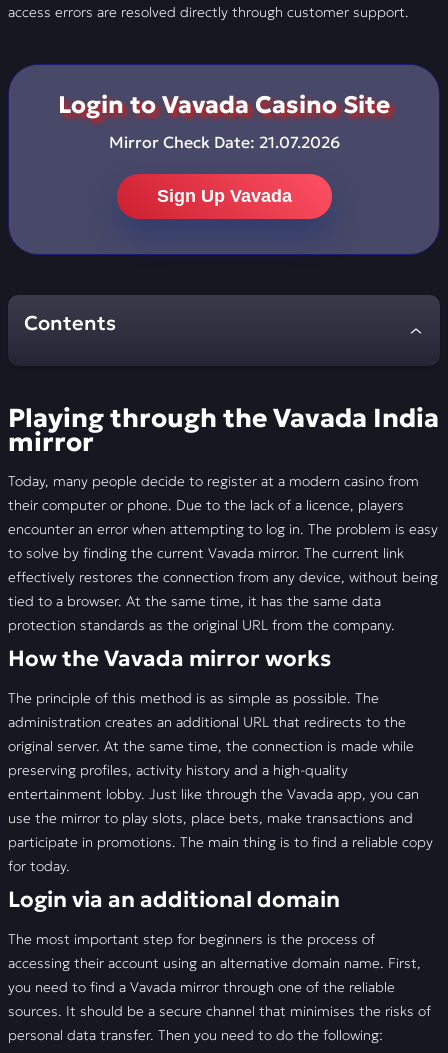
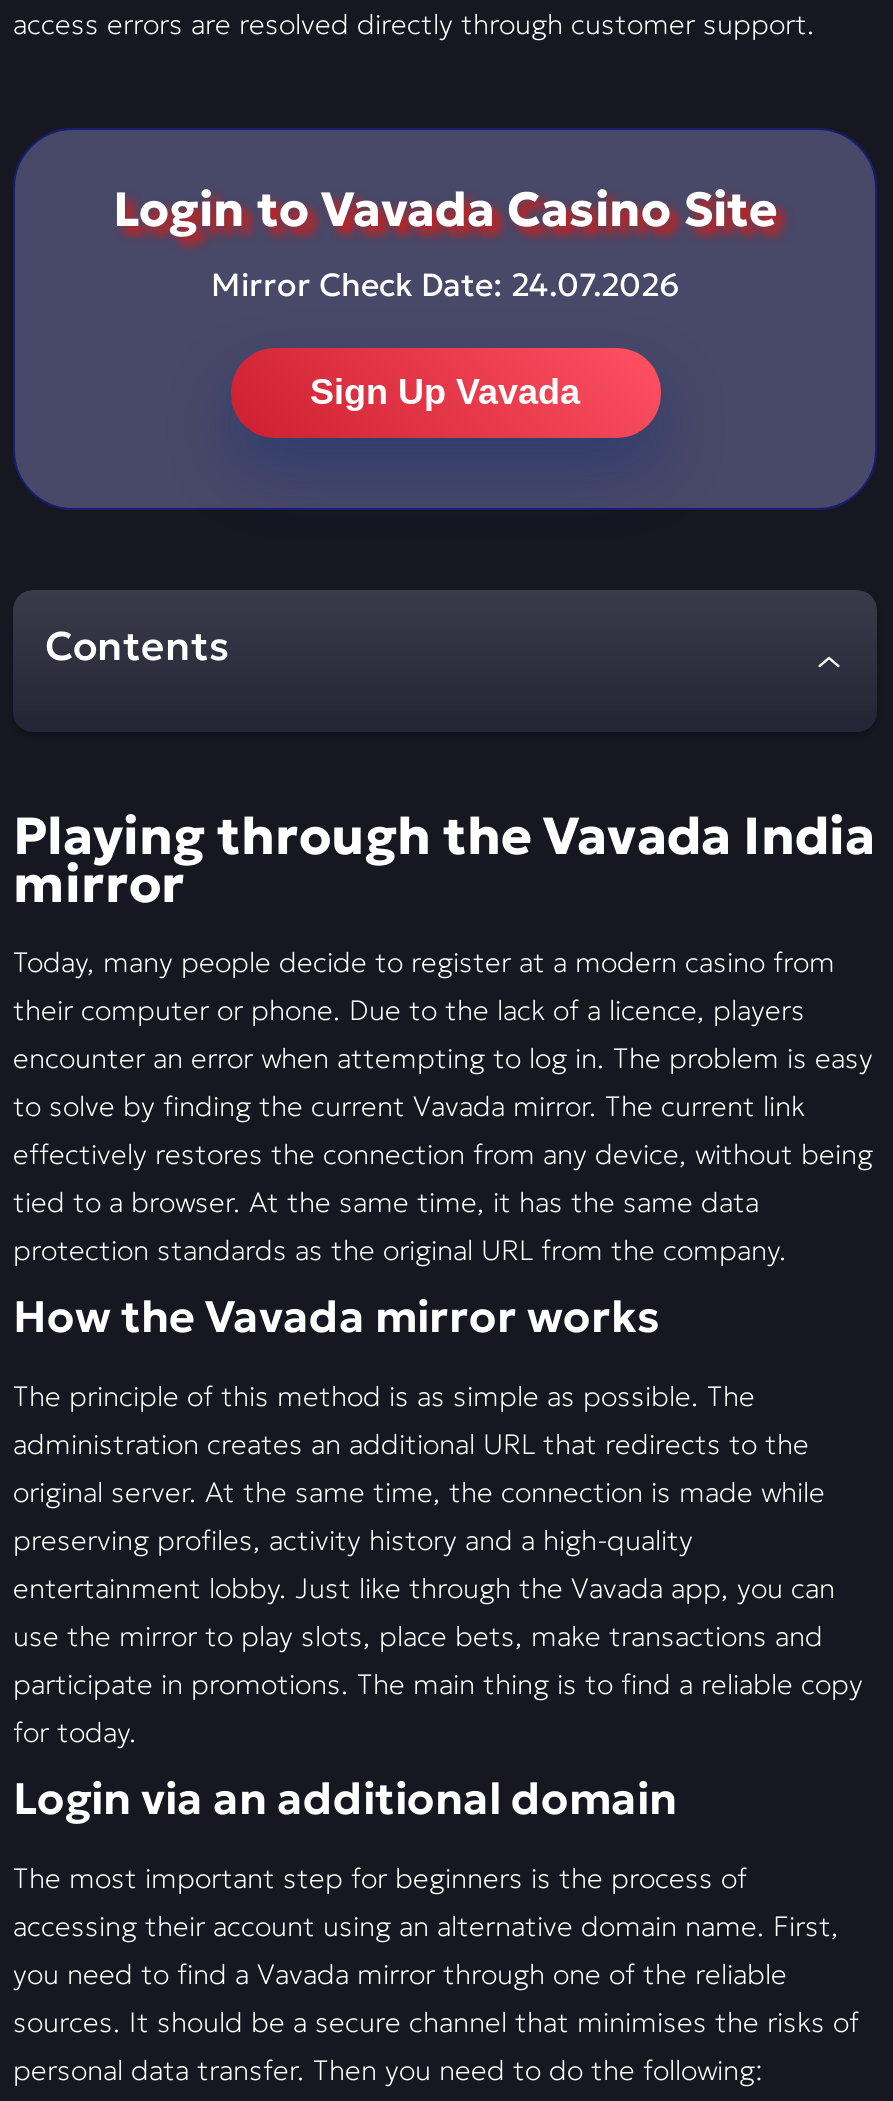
[108,132,339,152] Mirror Check Date: 21.07.2026 -> [211,265,679,305] Mirror Check Date: 24.07.2026

